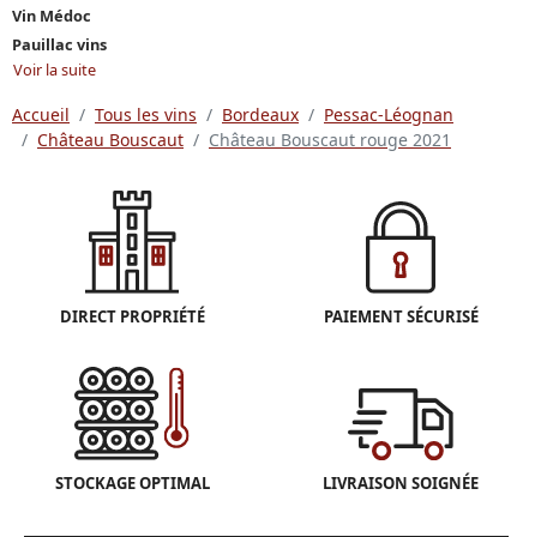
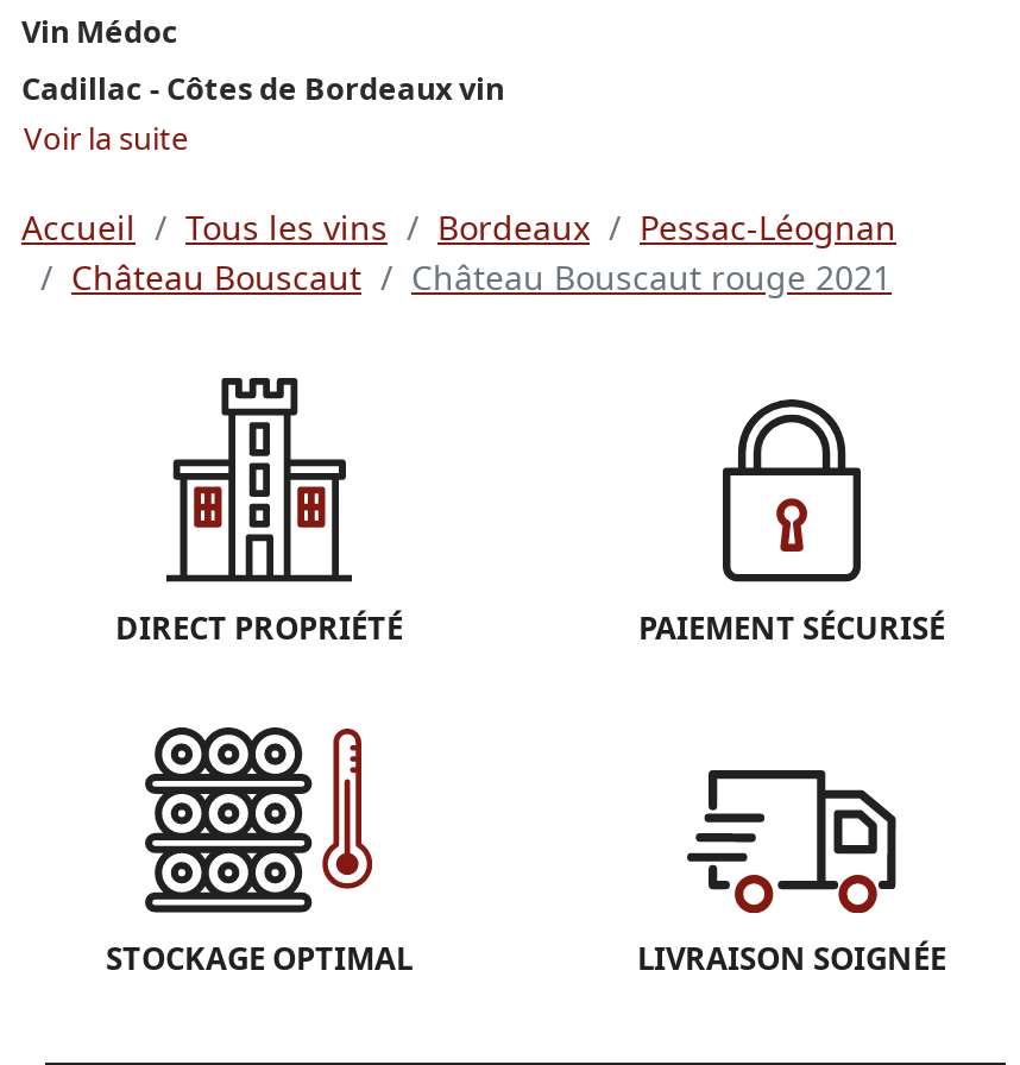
[12,33,107,55] Pauillac vins -> [21,66,504,109] Cadillac - Côtes de Bordeaux vin

